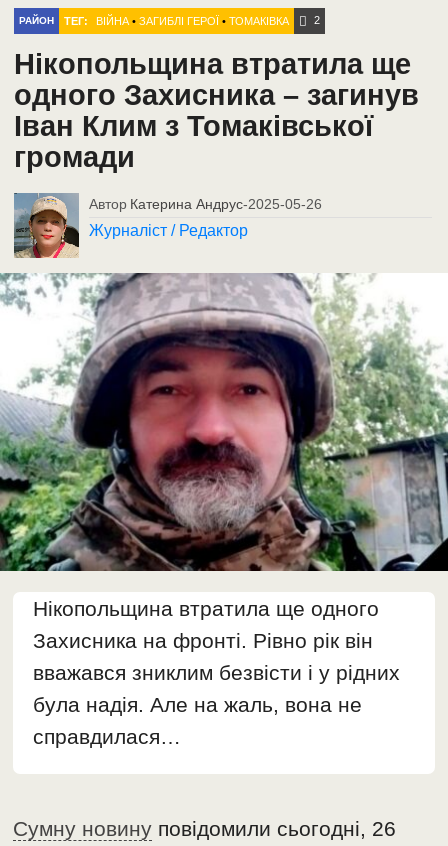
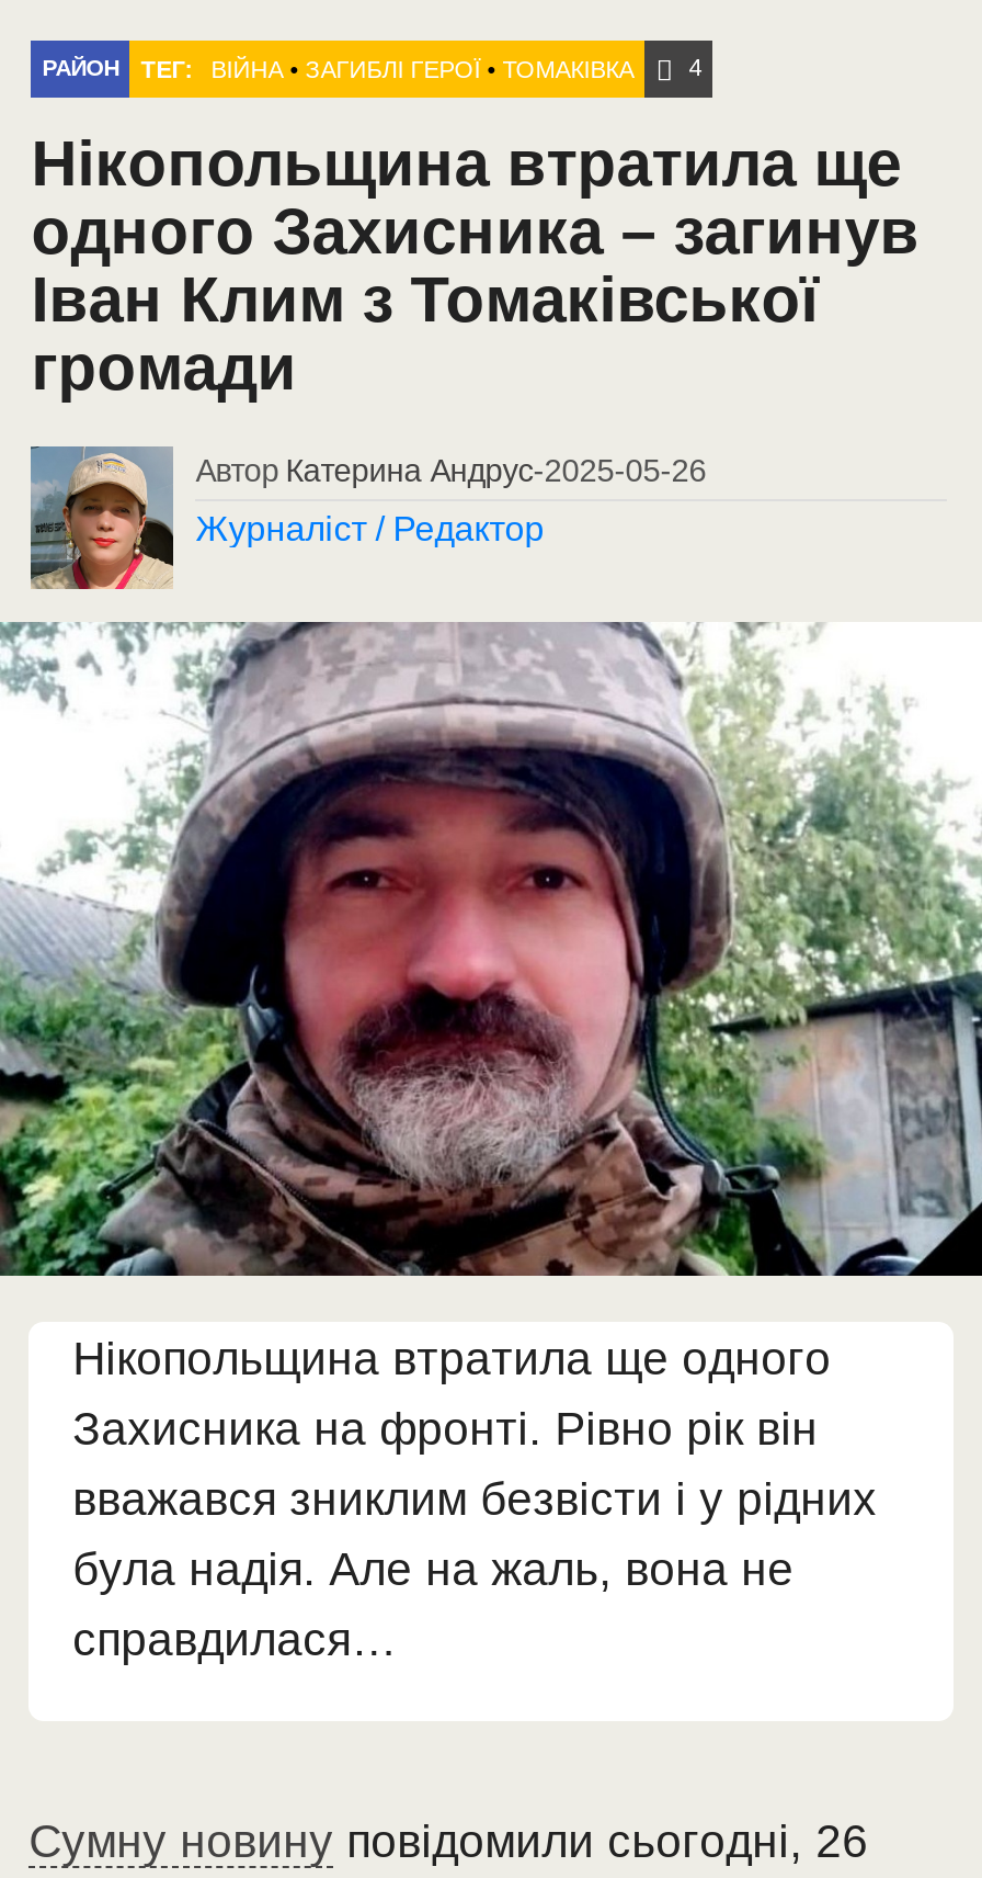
[314,14,320,26] 2 -> [689,54,702,80] 4

